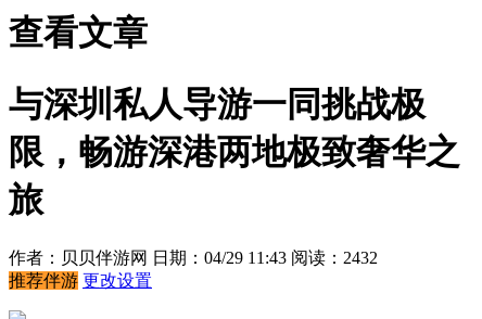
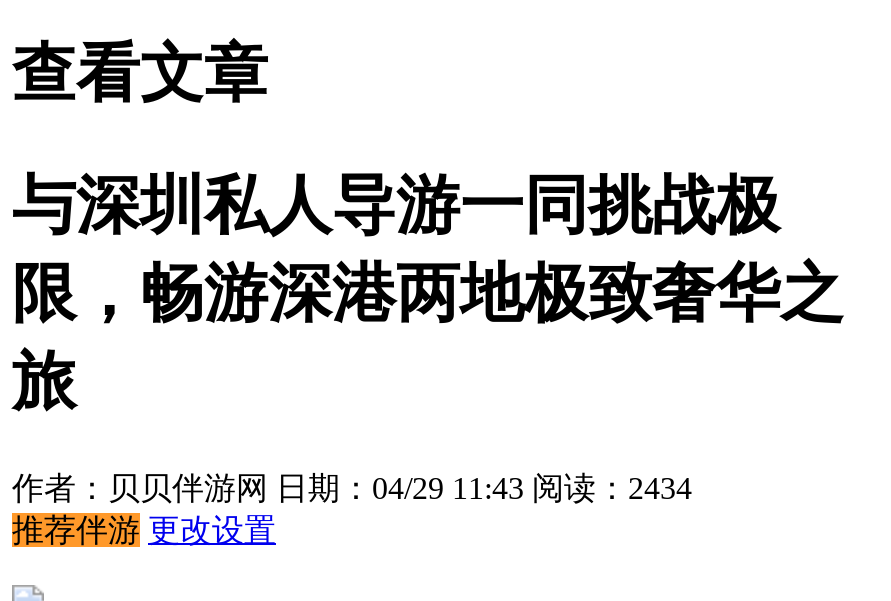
[9,249,378,267] 作者：贝贝伴游网 日期：04/29 11:43 阅读：2432 -> [12,472,692,506] 作者：贝贝伴游网 日期：04/29 11:43 阅读：2434

